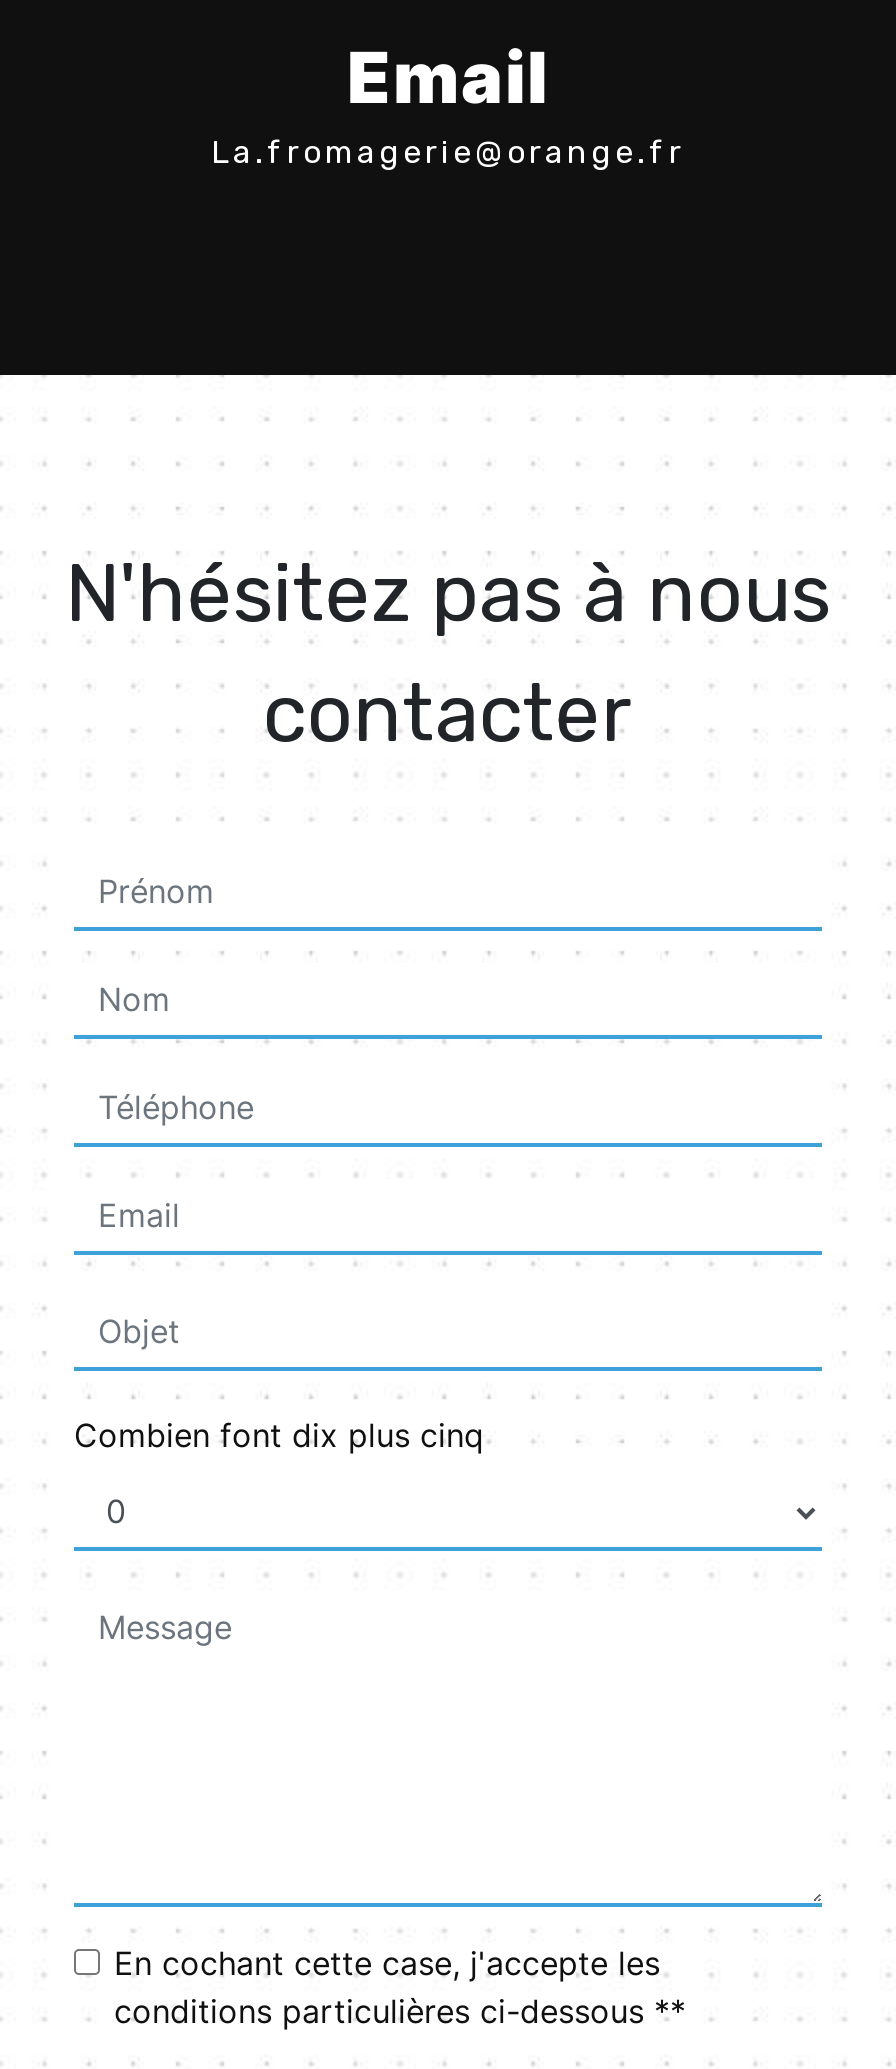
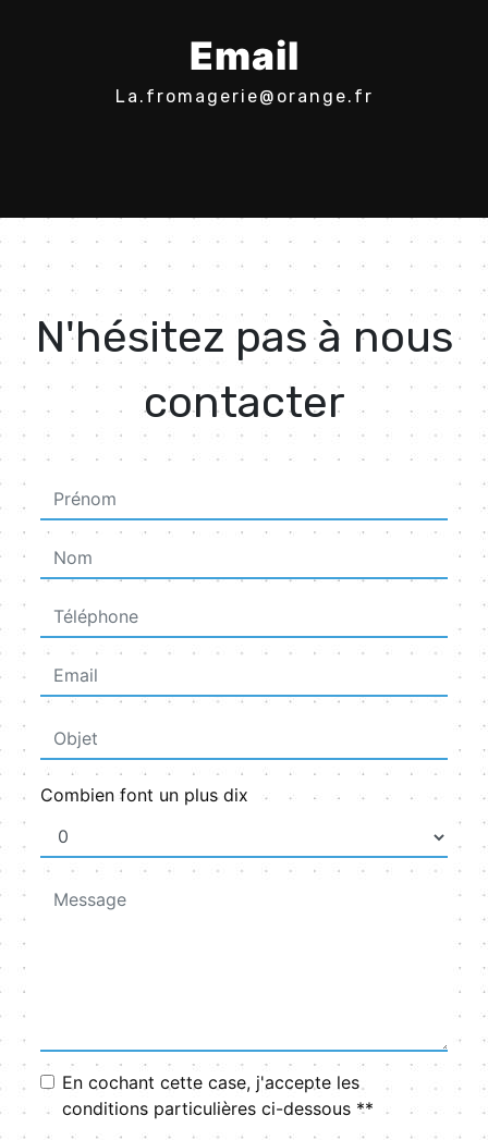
[74,1415,484,1455] Combien font dix plus cinq -> [40,784,248,806] Combien font un plus dix

